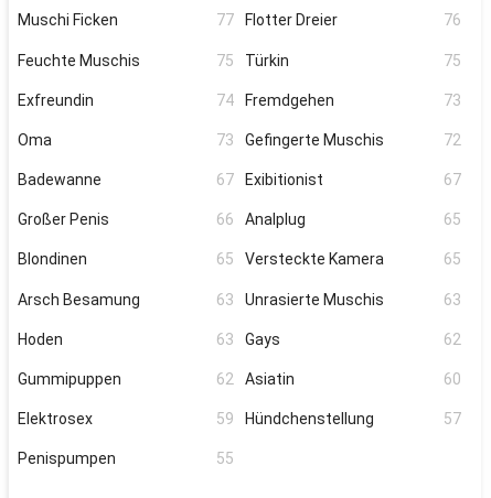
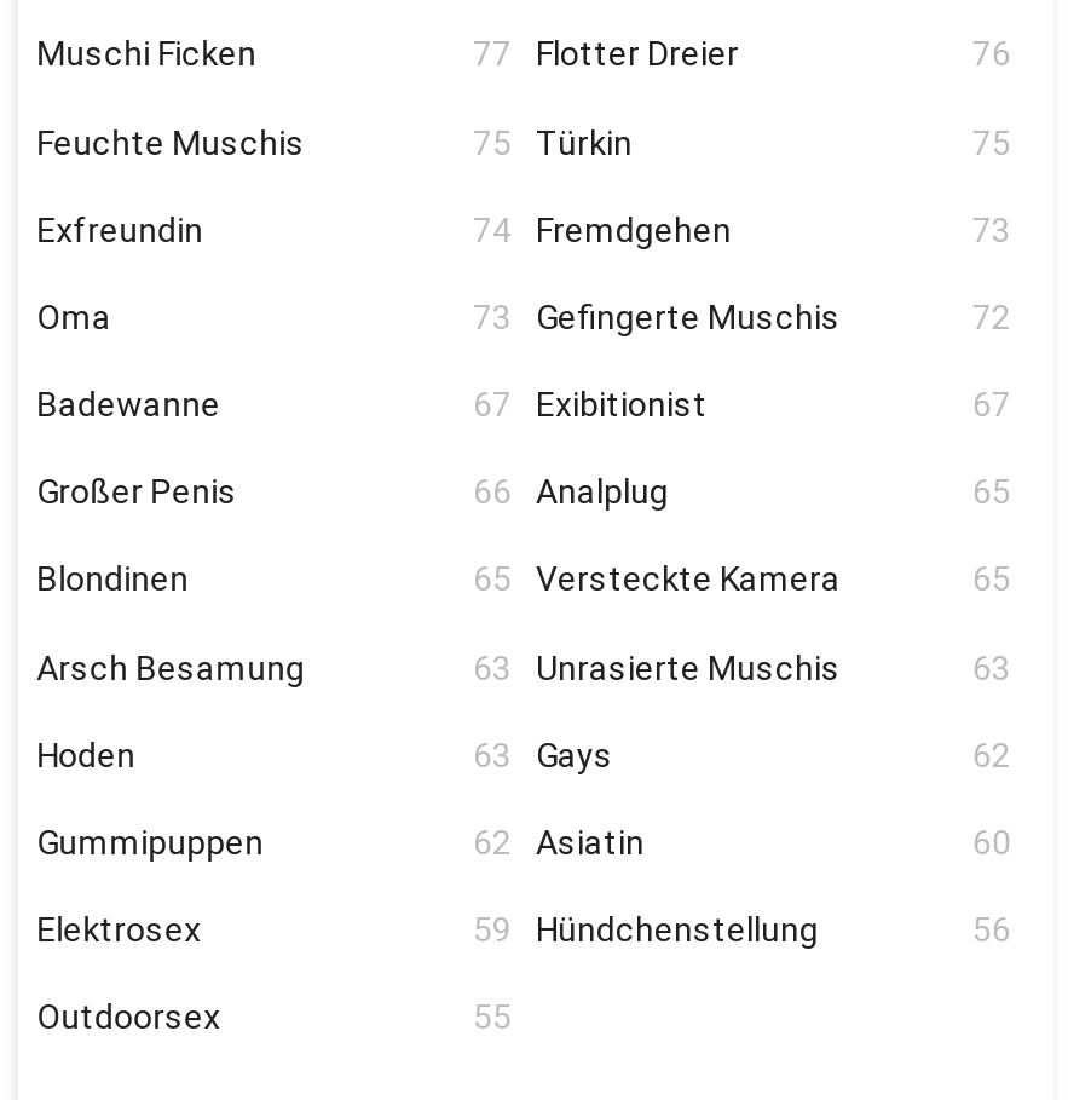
[444,410,462,428] 57 -> [972,910,1011,949] 56
[17,450,115,468] Penispumpen -> [37,998,220,1037] Outdoorsex

